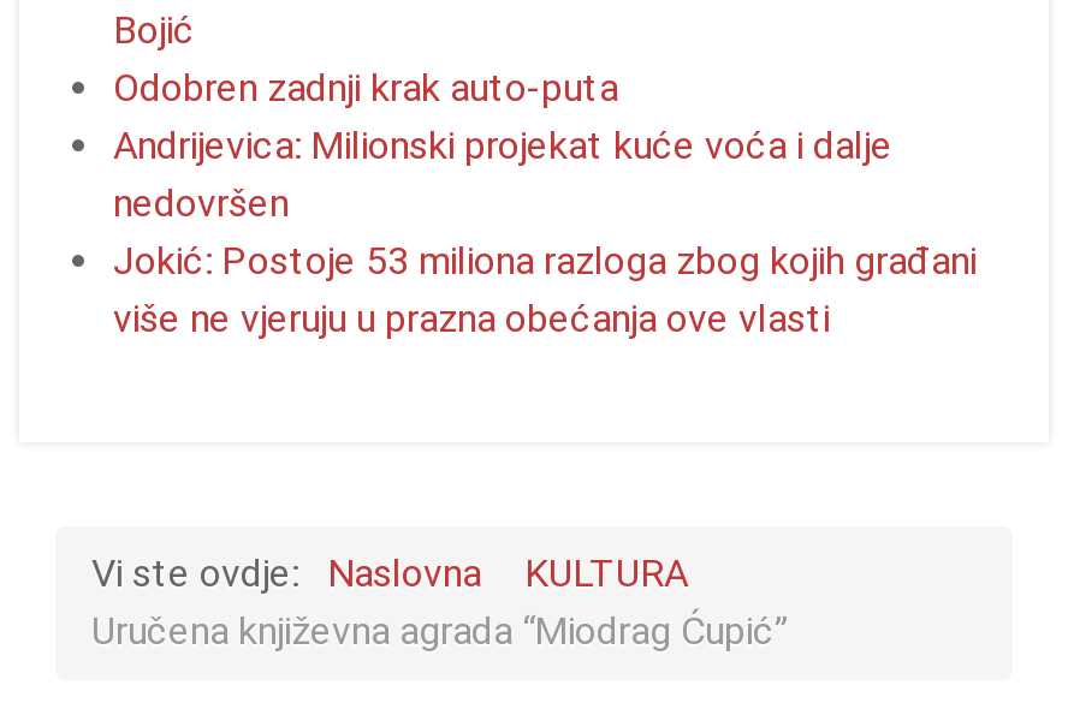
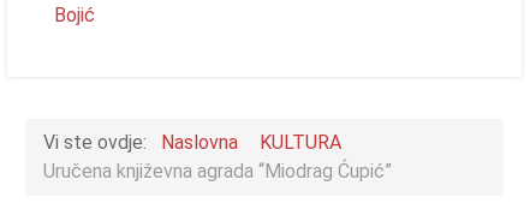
[113,65,977,342] Odobren zadnji krak auto-puta | Andrijevica: Milionski projekat kuće voća i dalje | nedovršen | Jokić: Postoje 53 miliona razloga zbog kojih građani | više ne vjeruju u prazna obećanja ove vlasti -> none

